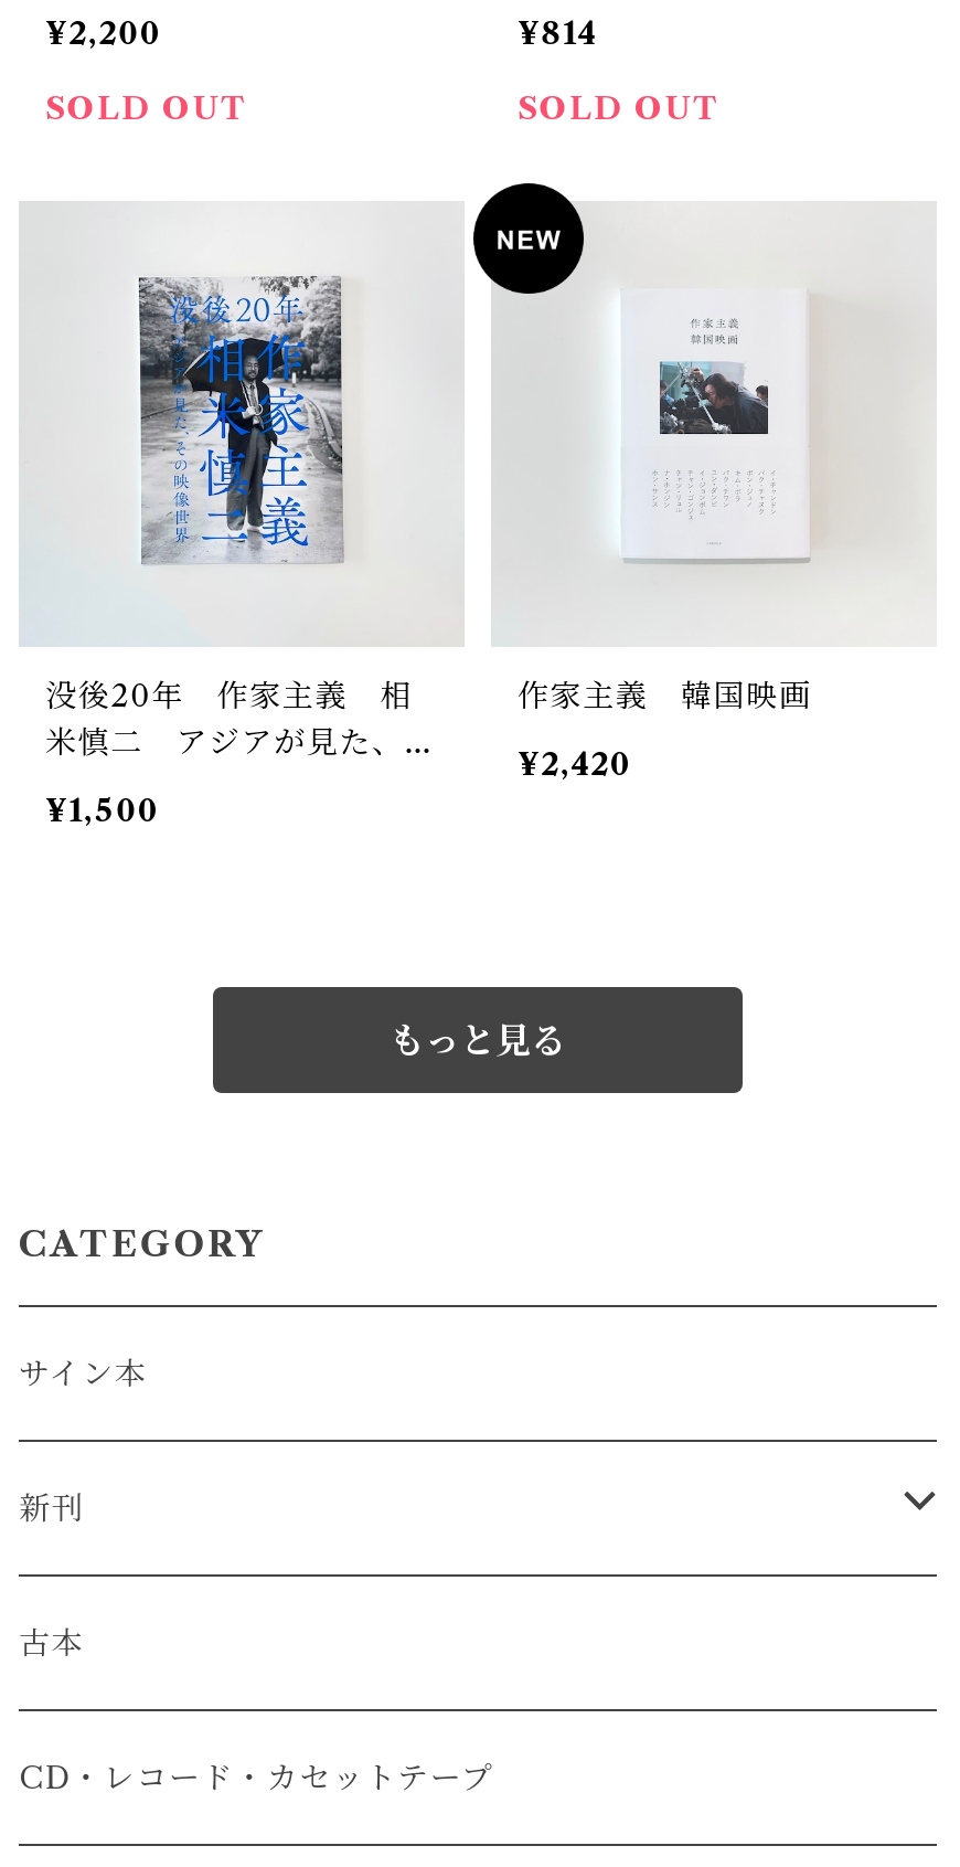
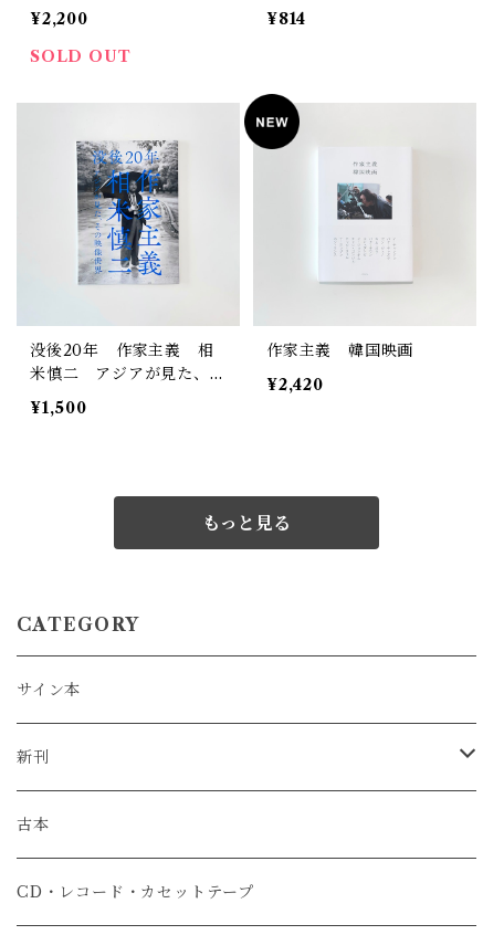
[518,88,719,128] SOLD OUT -> none

